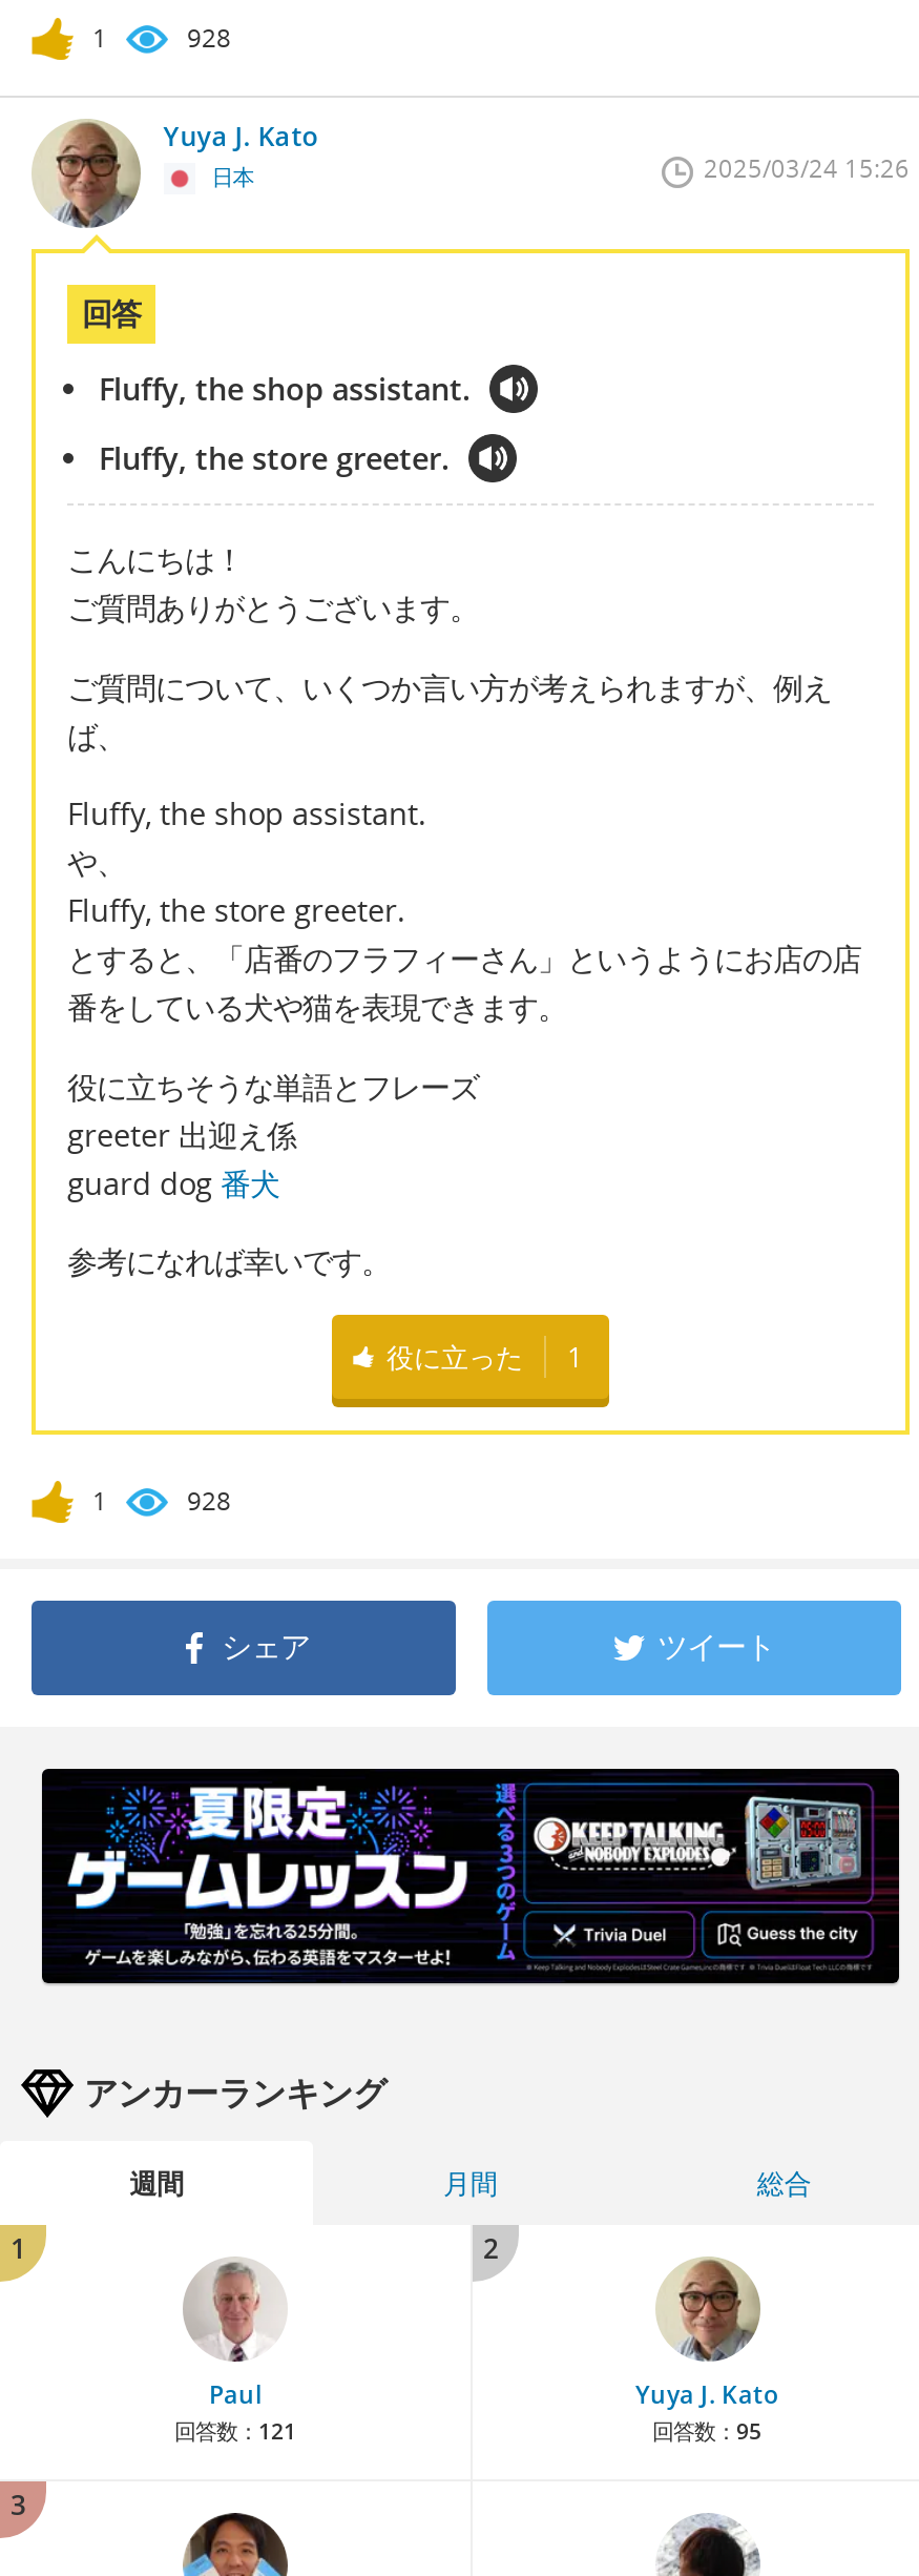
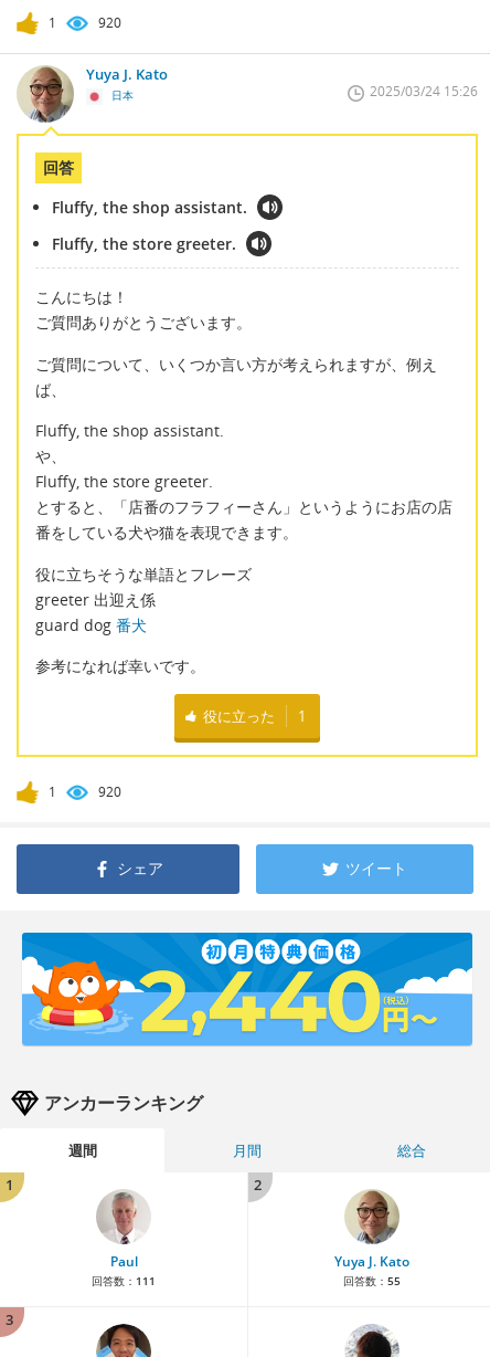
[187,20,231,55] 928 -> [98,13,121,32] 920
[187,1484,231,1520] 928 -> [98,783,121,802] 920
[40,1767,901,1985] [image] -> [21,932,473,1046] [image]
[174,2417,296,2447] 回答数：121 -> [92,1273,156,1289] 回答数：111
[652,2417,761,2447] 回答数：95 -> [343,1273,400,1289] 回答数：55

